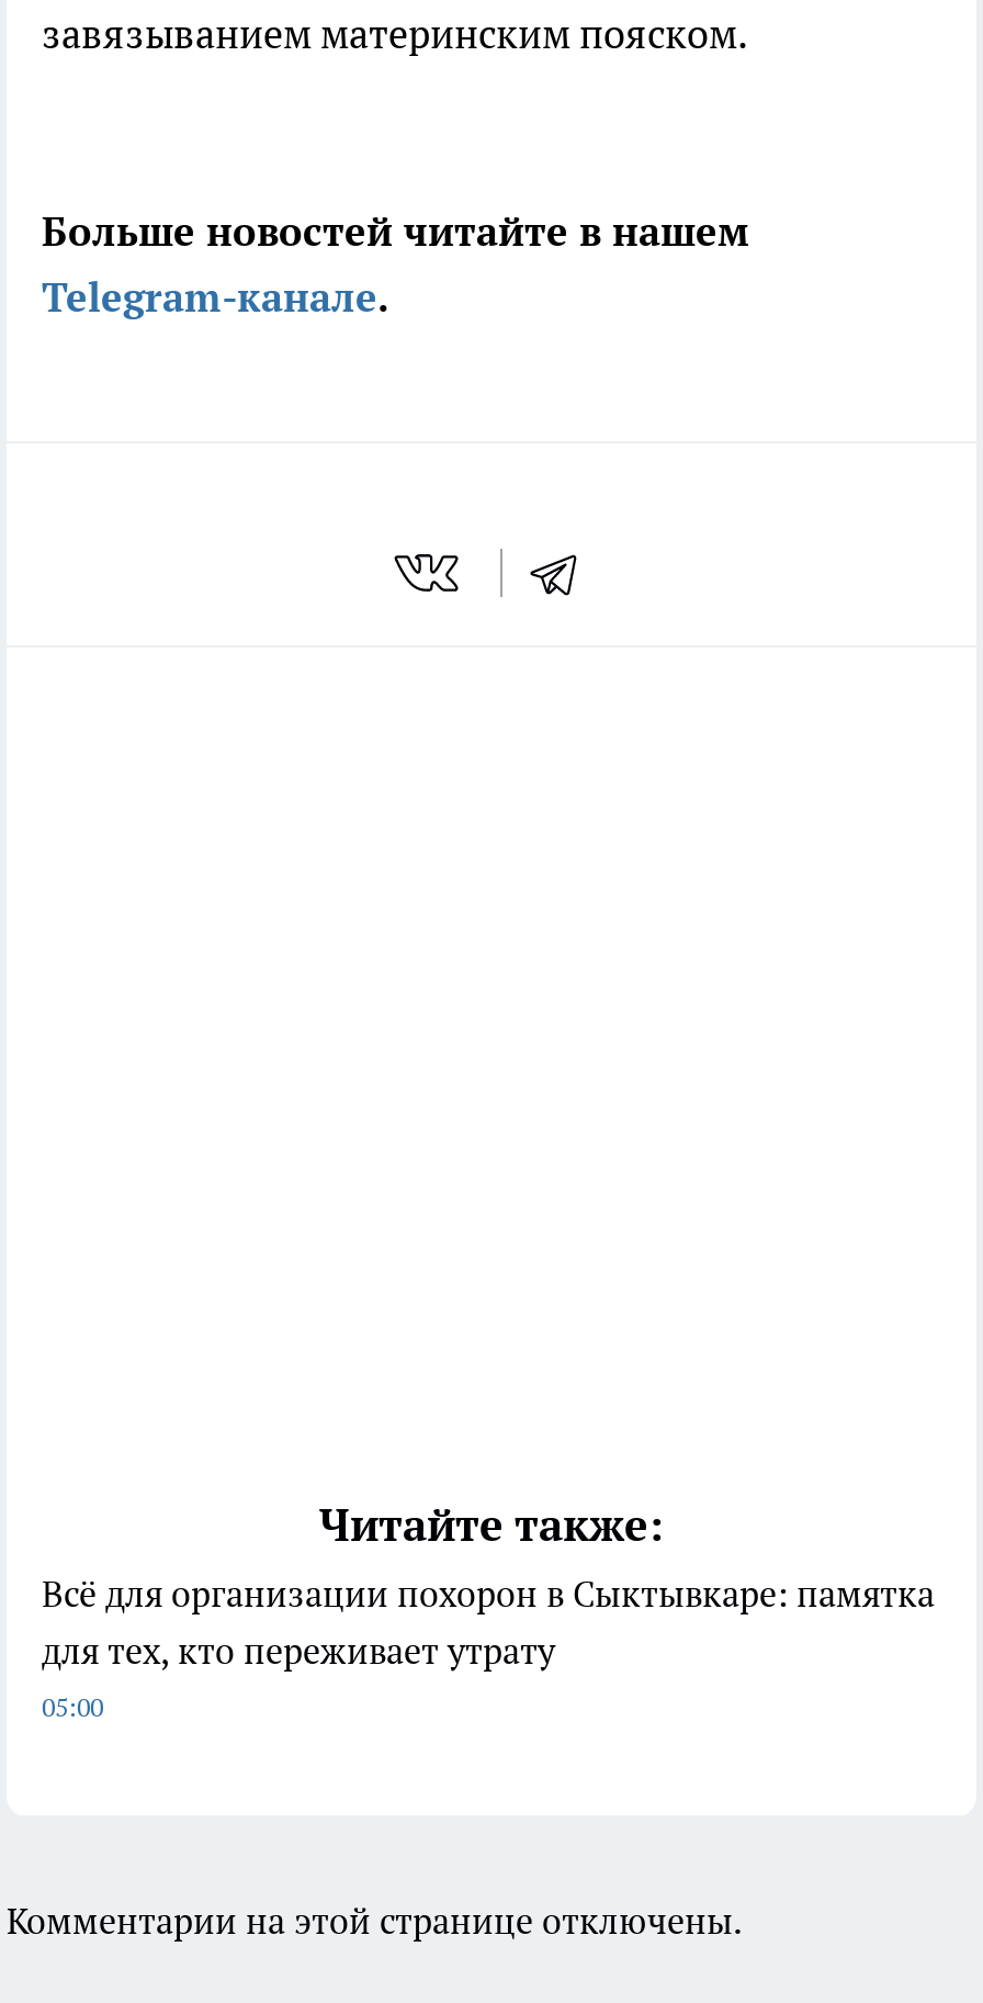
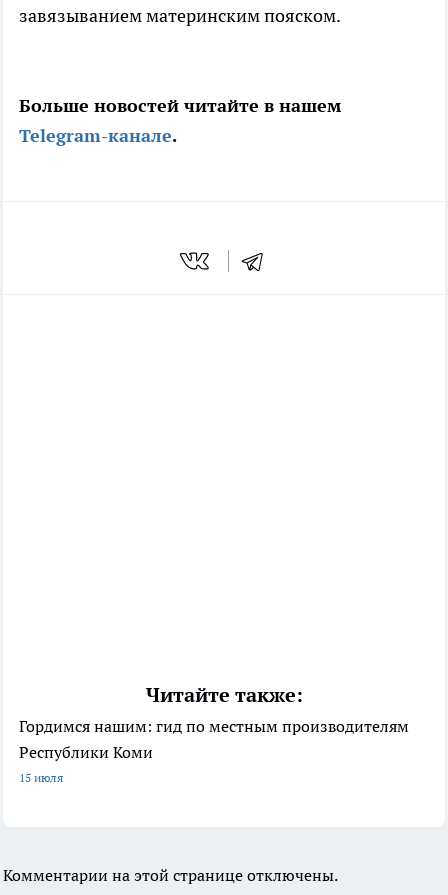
[42,1572,935,1723] Всё для организации похорон в Сыктывкаре: памятка | для тех, кто переживает утрату | 05:00 -> [19,716,409,785] Гордимся нашим: гид по местным производителям | Республики Коми | 15 июля

